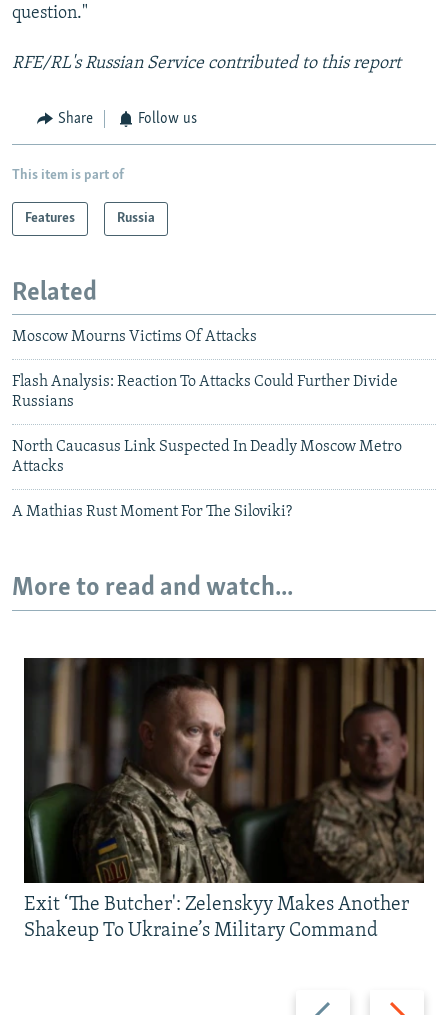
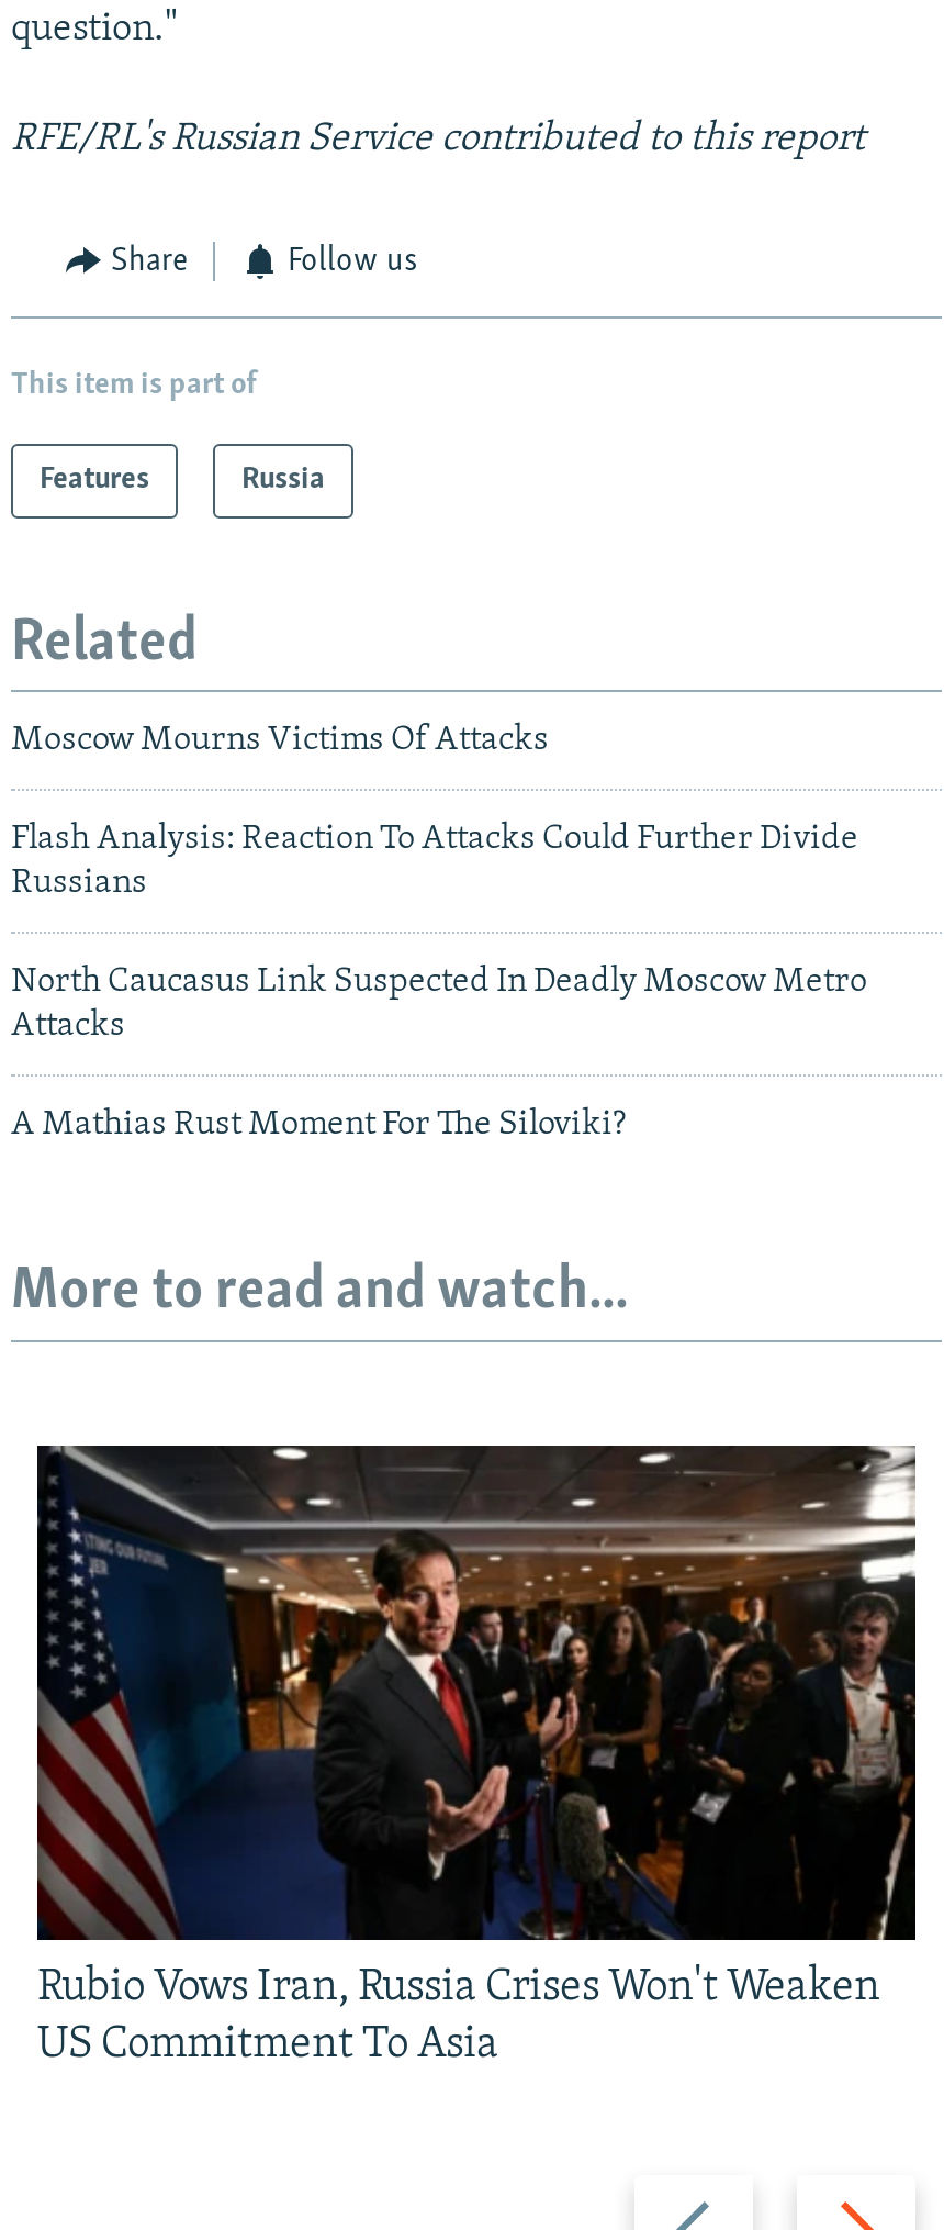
[24,657,425,941] [image] | Exit ‘The Butcher': Zelenskyy Makes Another | Shakeup To Ukraine’s Military Command -> [37,1446,915,2067] [image] | Rubio Vows Iran, Russia Crises Won't Weaken | US Commitment To Asia

